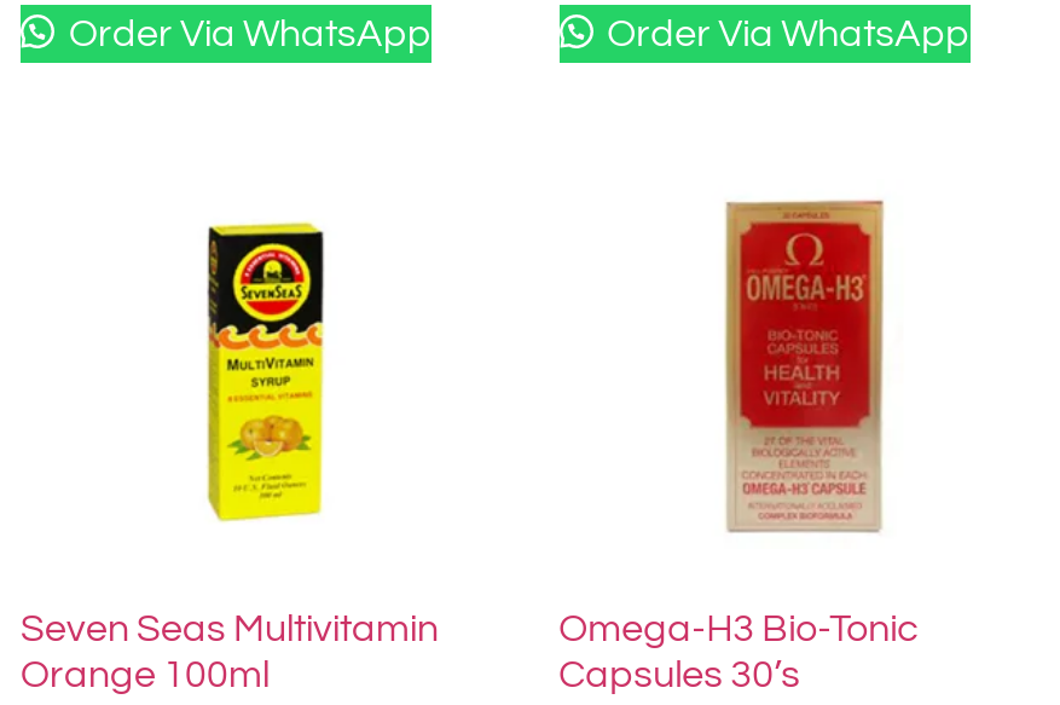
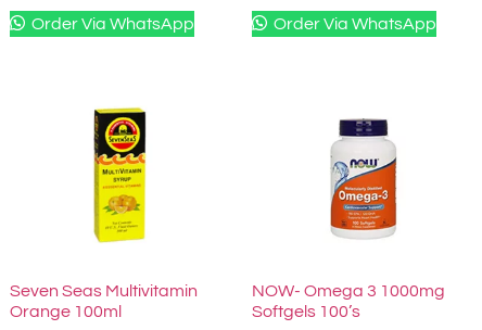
[559,198,919,694] [image] | Omega-H3 Bio-Tonic | Capsules 30’s -> [251,99,445,320] [image] | NOW- Omega 3 1000mg | Softgels 100’s

